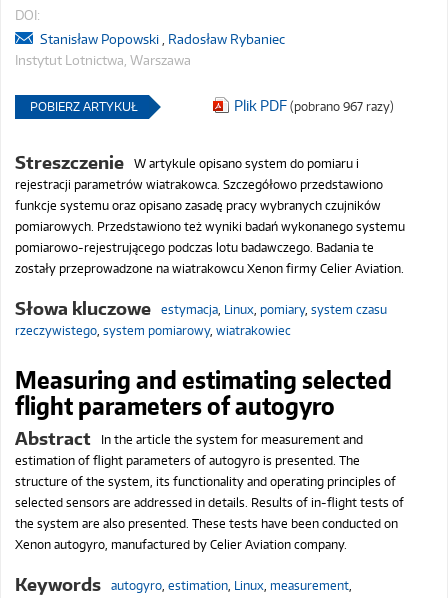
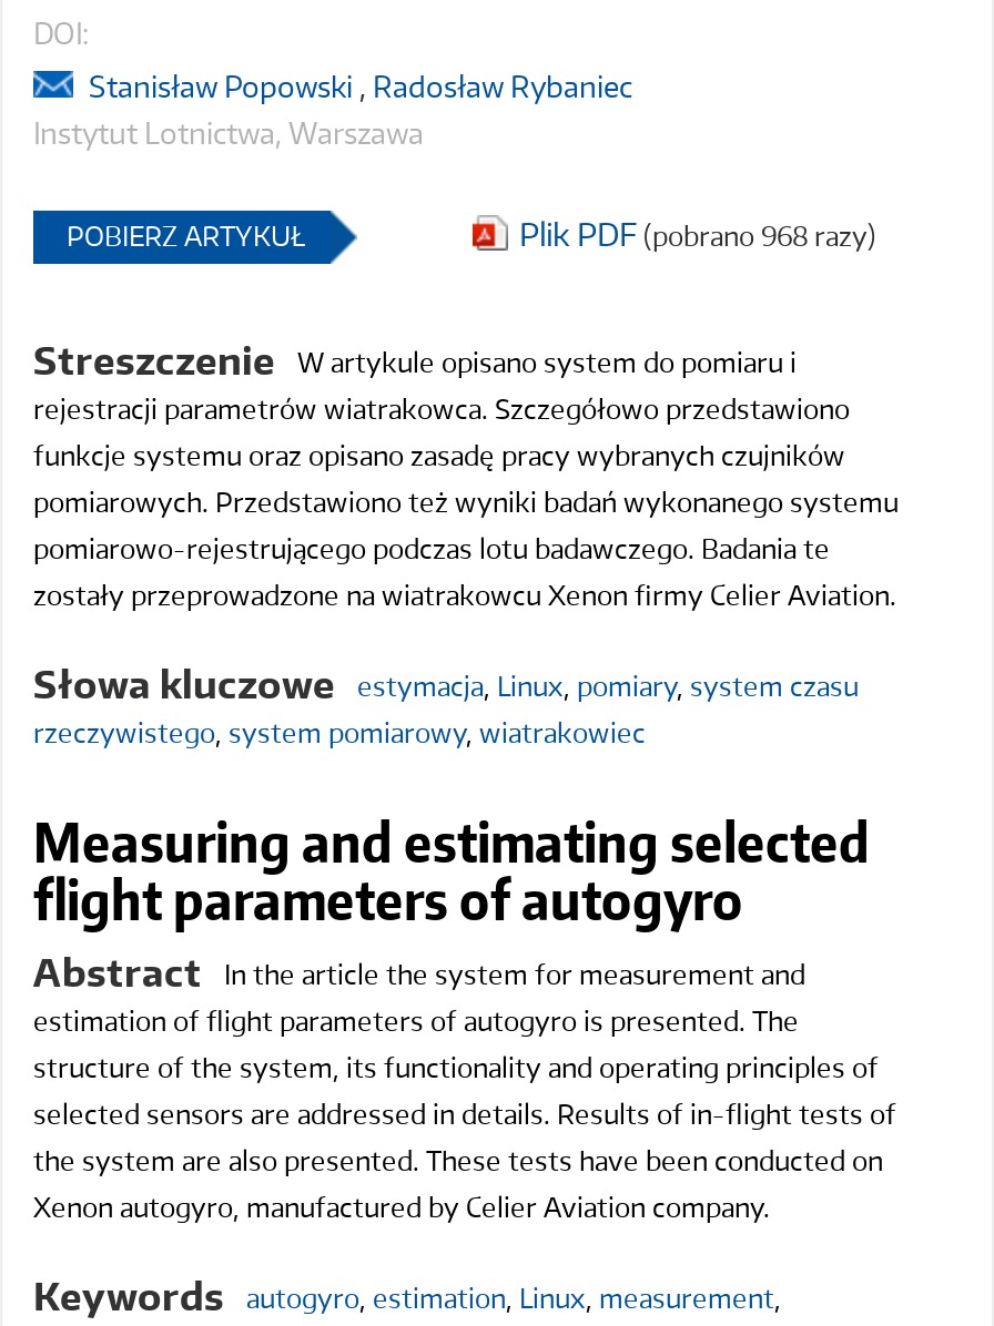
[234,97,394,114] Plik PDF (pobrano 967 razy) -> [519,215,876,253] Plik PDF (pobrano 968 razy)

